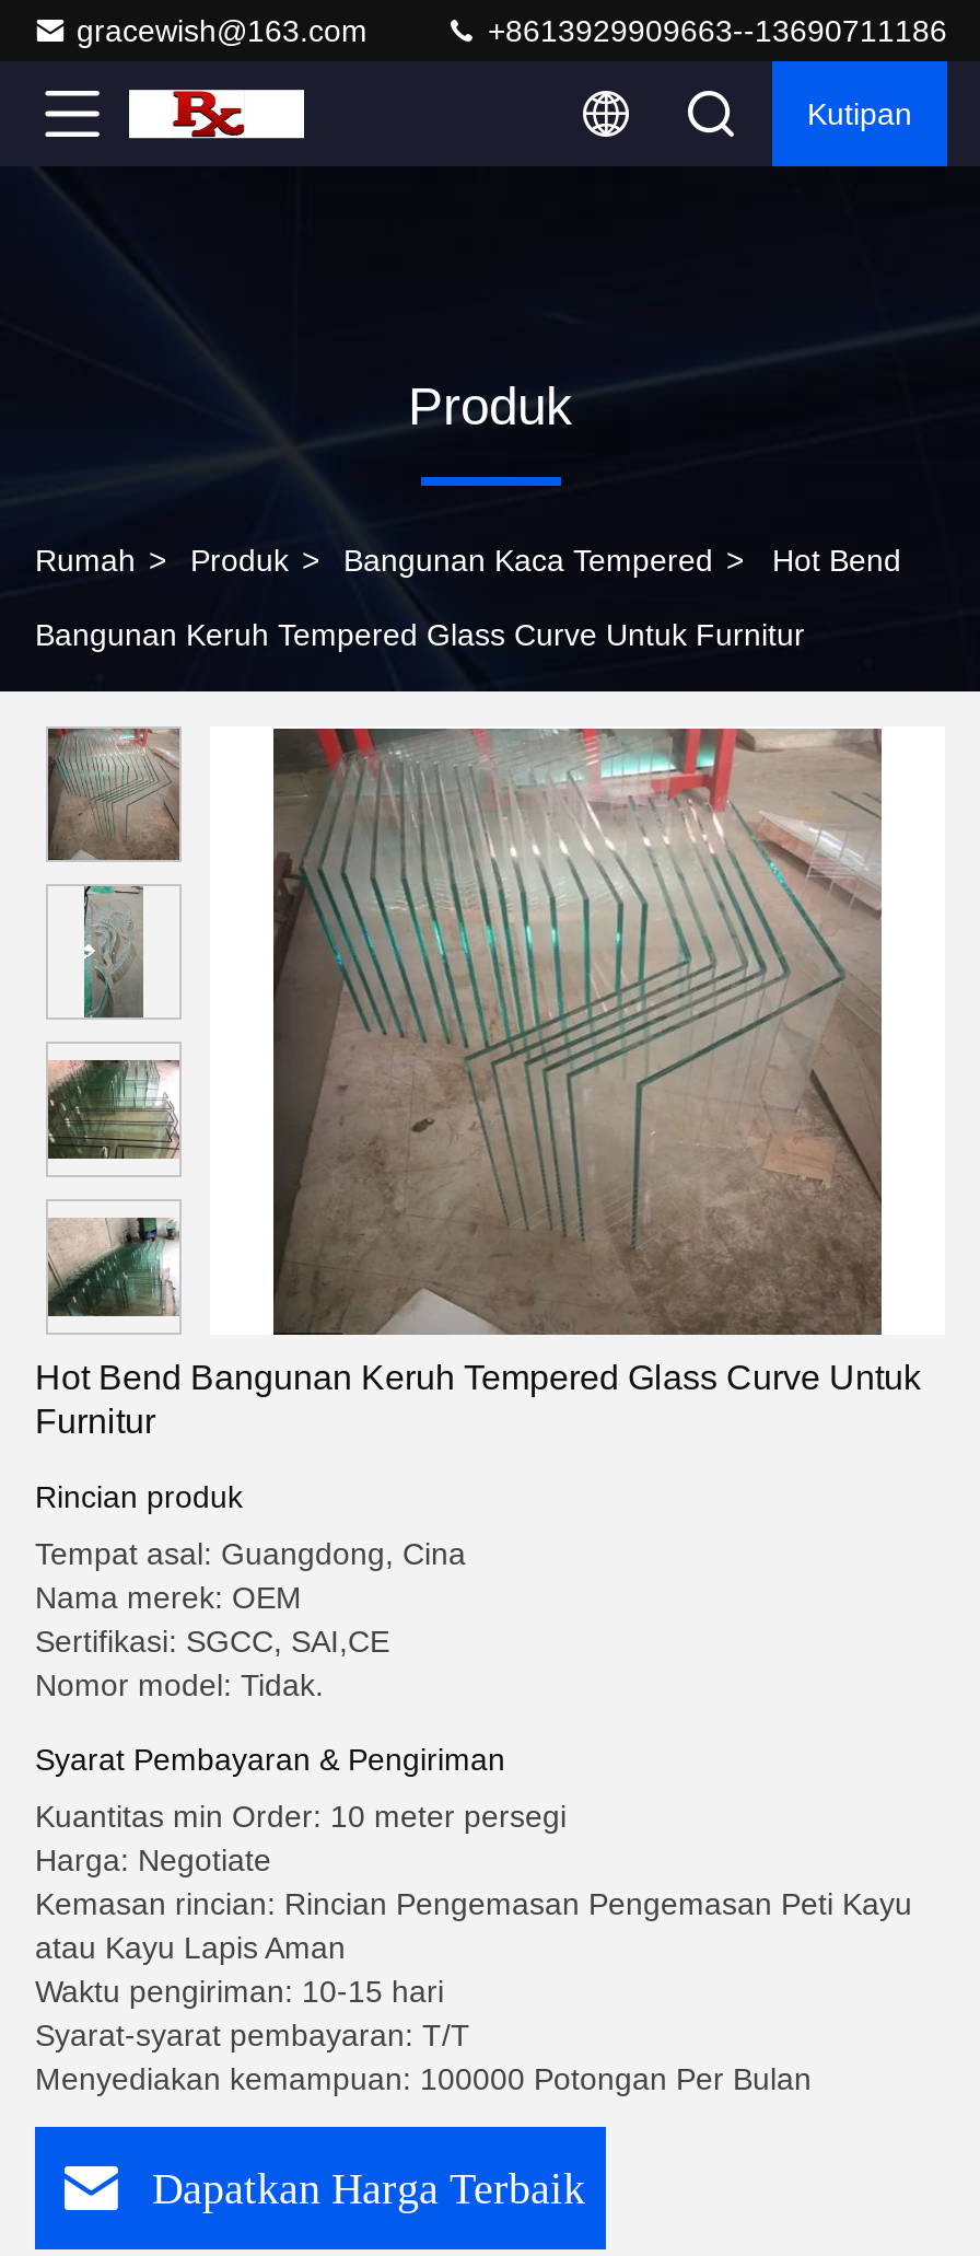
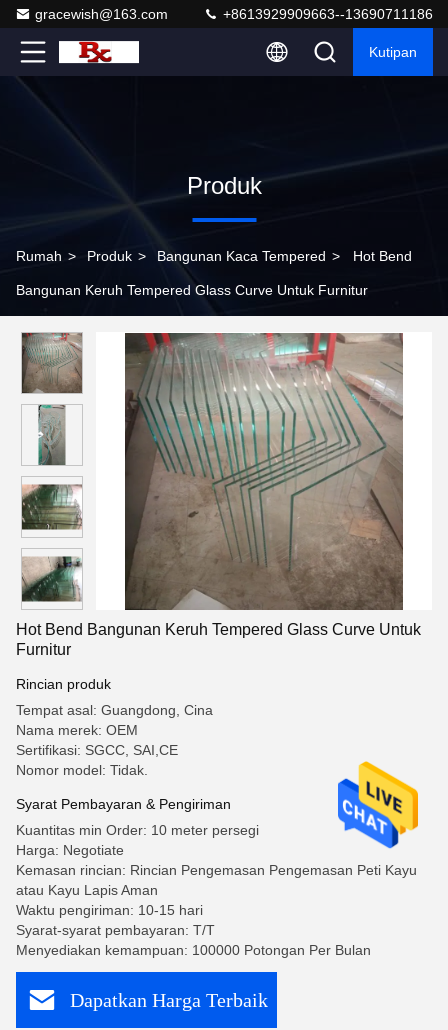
none -> [337,760,419,849] [image]

